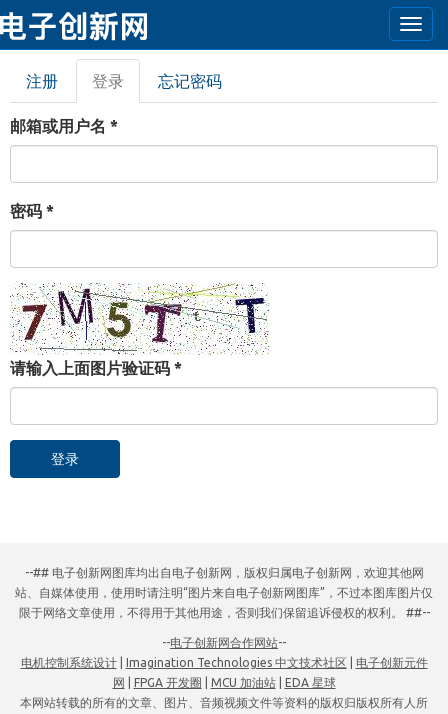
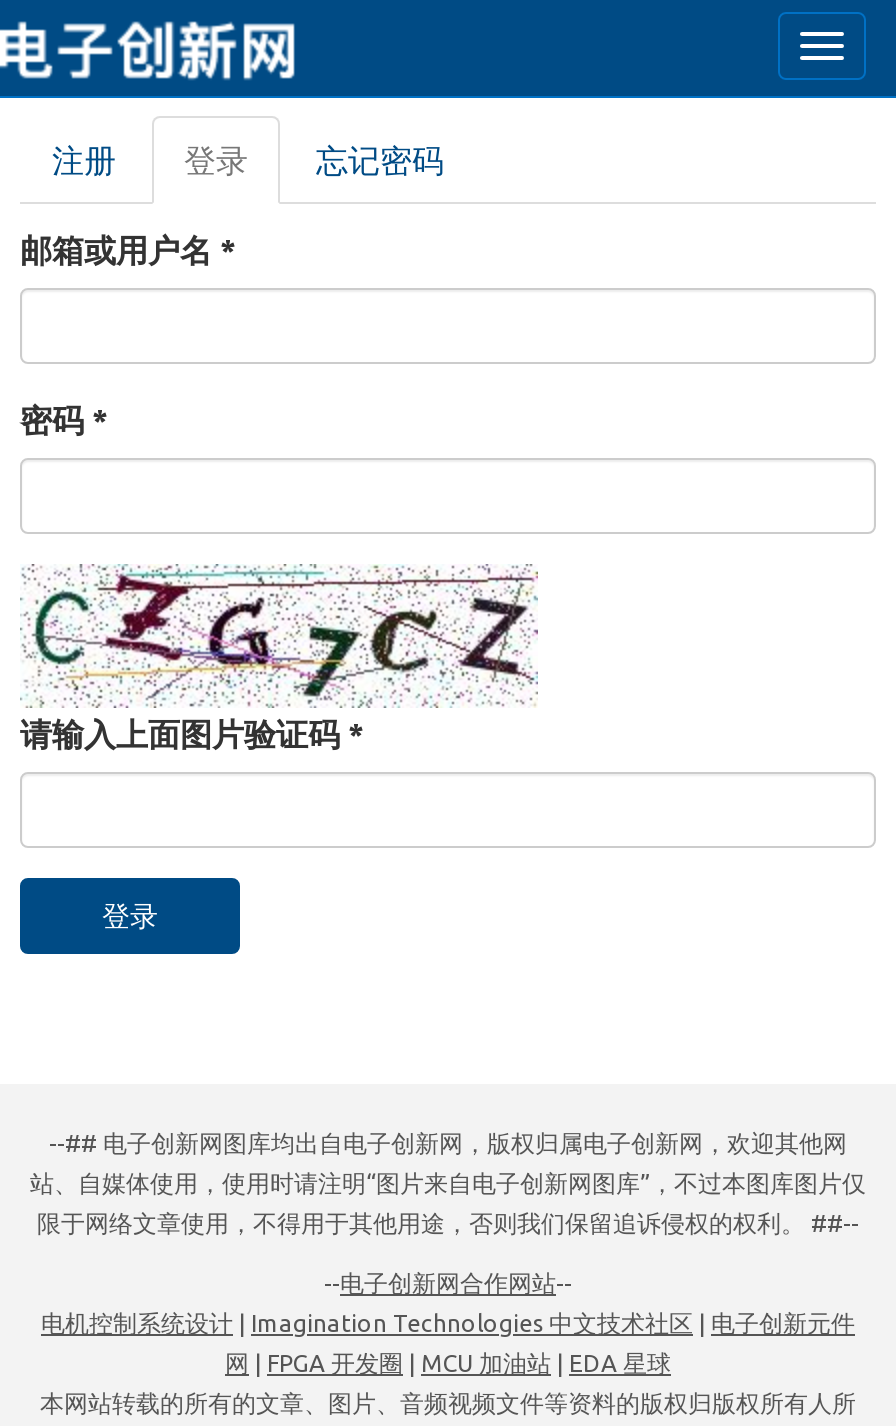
[10,283,268,354] [image] -> [22,564,538,708] [image]

